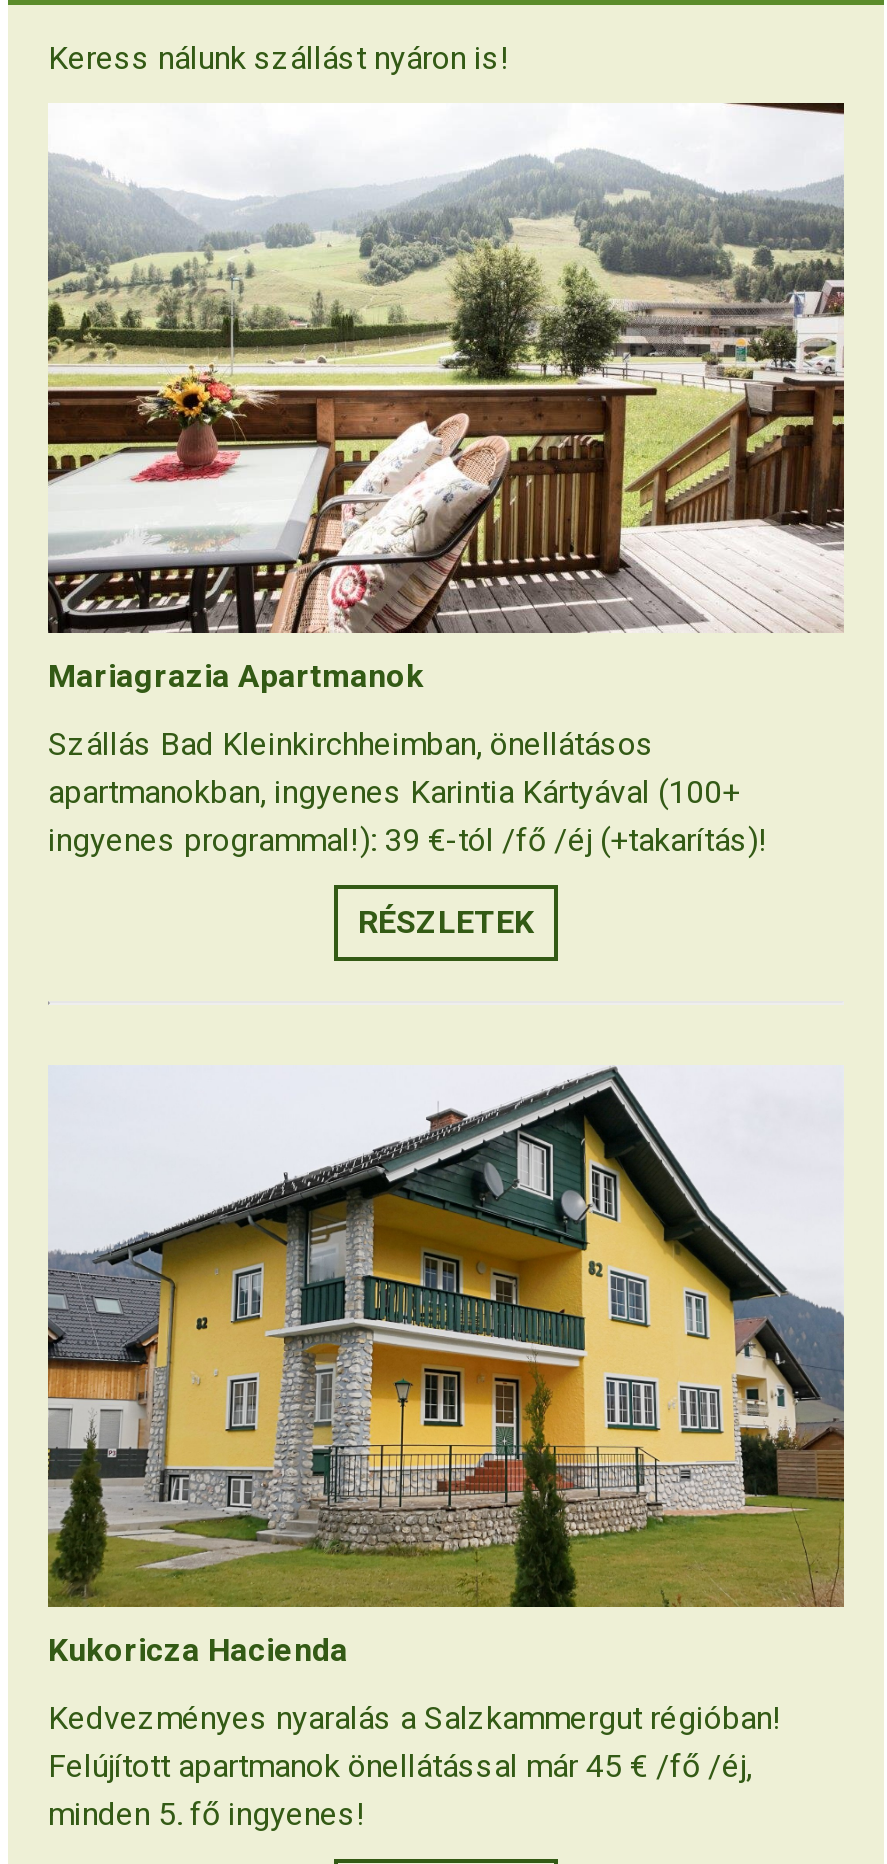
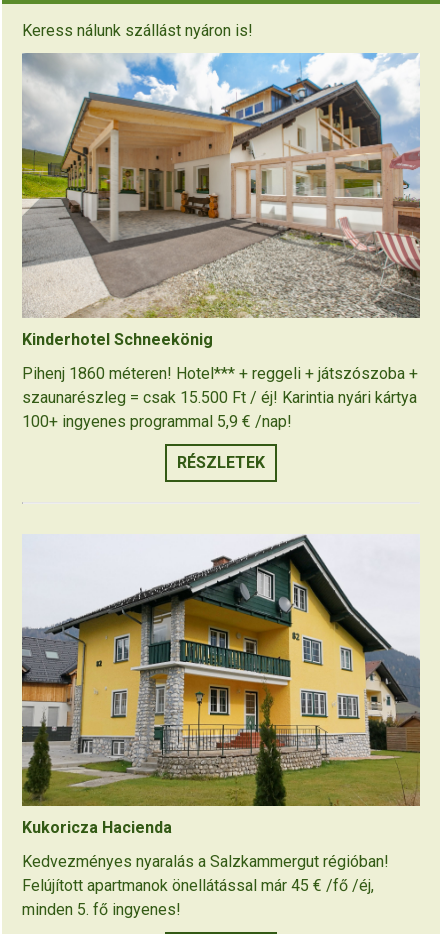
[46,101,846,695] [image] | Mariagrazia Apartmanok -> [21,52,421,349] [image] | Kinderhotel Schneekönig
[48,725,768,859] Szállás Bad Kleinkirchheimban, önellátásos | apartmanokban, ingyenes Karintia Kártyával (100+ | ingyenes programmal!): 39 €-tól /fő /éj (+takarítás)! -> [22,364,418,431] Pihenj 1860 méteren! Hotel*** + reggeli + játszószoba + | szaunarészleg = csak 15.500 Ft / éj! Karintia nyári kártya | 100+ ingyenes programmal 5,9 € /nap!

